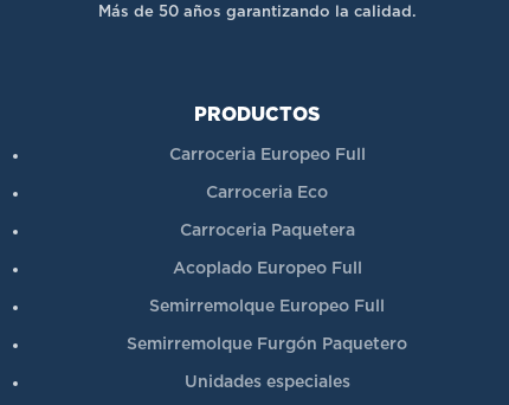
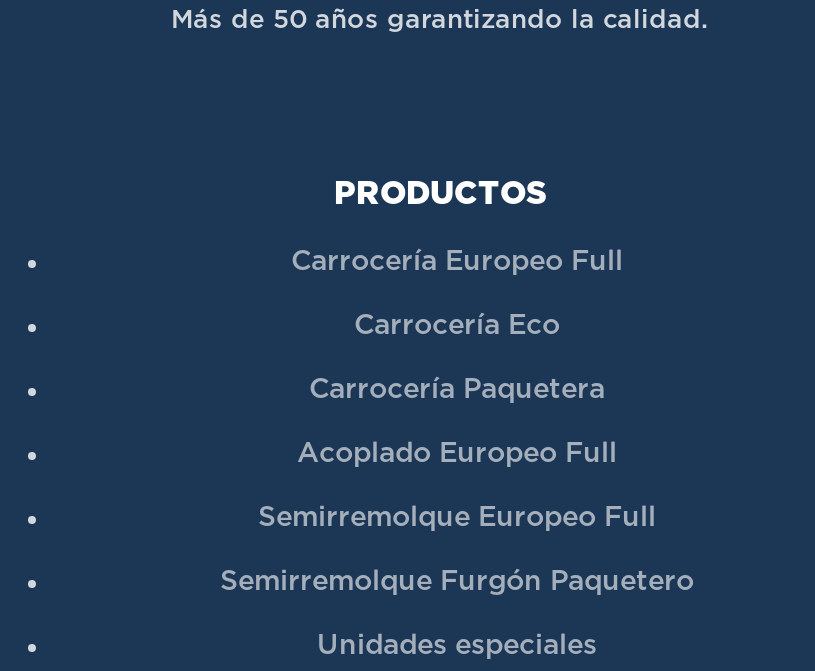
[169,147,365,163] Carroceria Europeo Full -> [291,248,623,276] Carrocería Europeo Full
[206,185,328,201] Carroceria Eco -> [354,312,560,340] Carrocería Eco
[179,223,355,239] Carroceria Paquetera -> [309,376,605,404] Carrocería Paquetera

